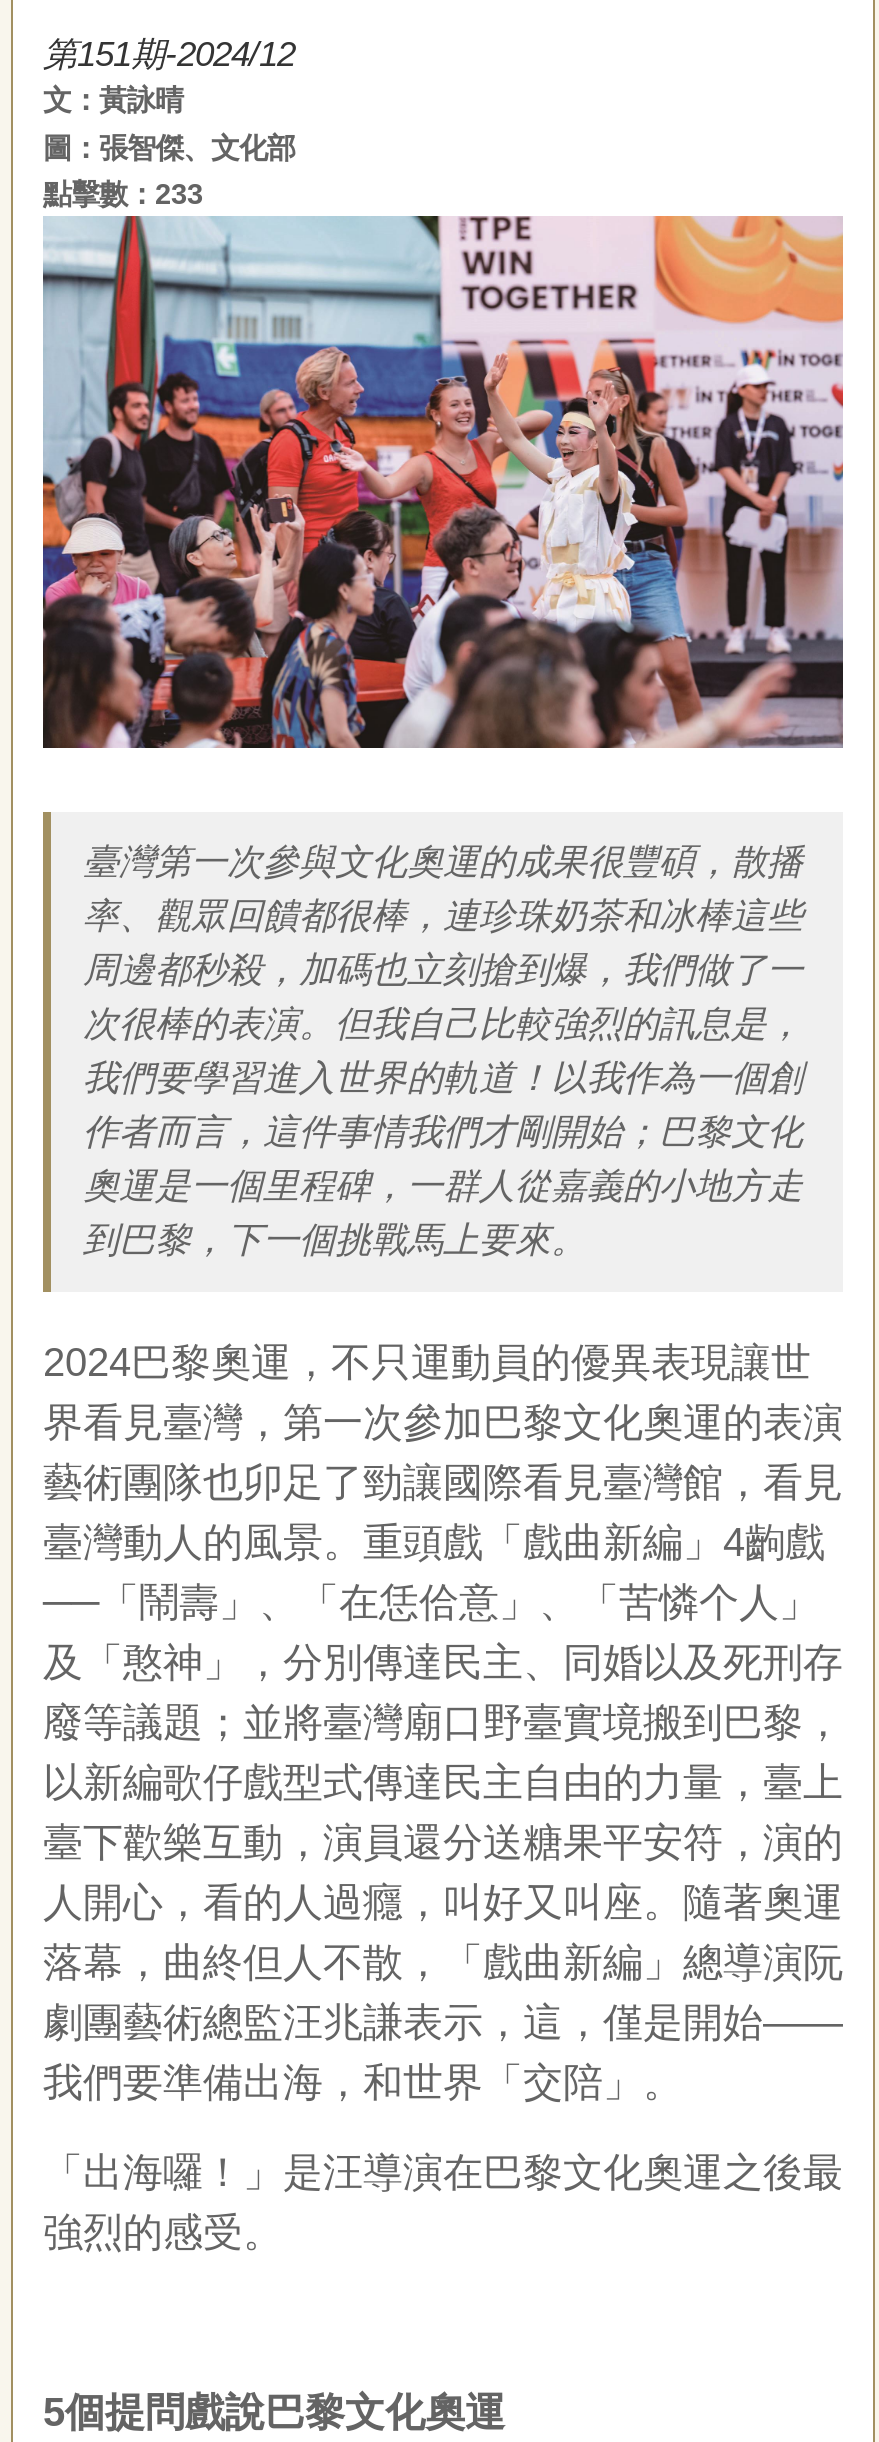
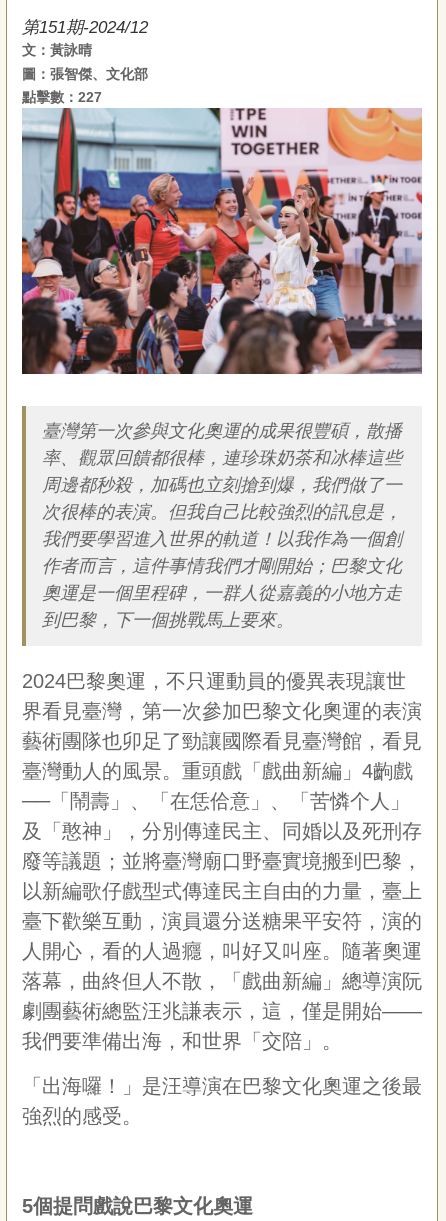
[43,178,203,210] 點擊數：233 -> [22,89,102,105] 點擊數：227

